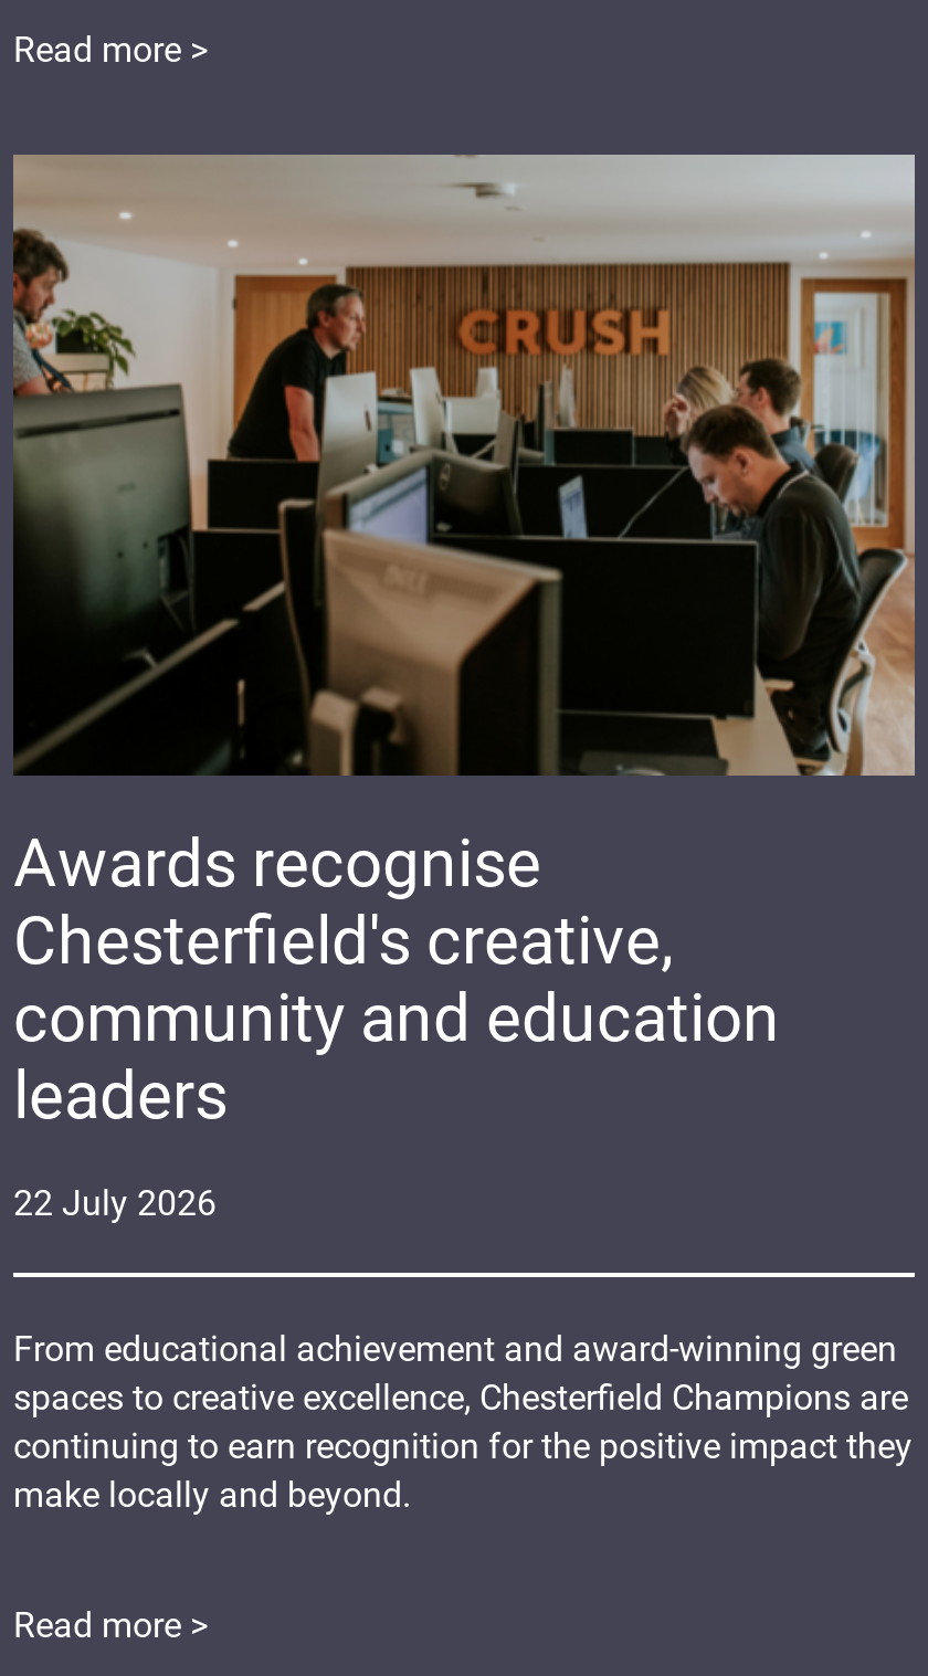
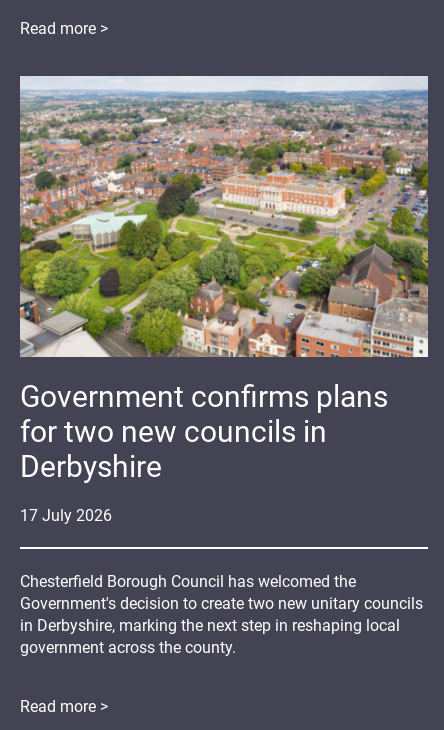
[11,155,917,1133] [image] | Awards recognise | Chesterfield's creative, | community and education | leaders -> [19,76,429,484] [image] | Government confirms plans | for two new councils in | Derbyshire
[13,1182,217,1224] 22 July 2026 -> [20,506,112,525] 17 July 2026
[13,1328,913,1516] From educational achievement and award-winning green | spaces to creative excellence, Chesterfield Champions are | continuing to earn recognition for the positive impact they | make locally and beyond. -> [20,572,423,657] Chesterfield Borough Council has welcomed the | Government's decision to create two new unitary councils | in Derbyshire, marking the next step in reshaping local | government across the county.

